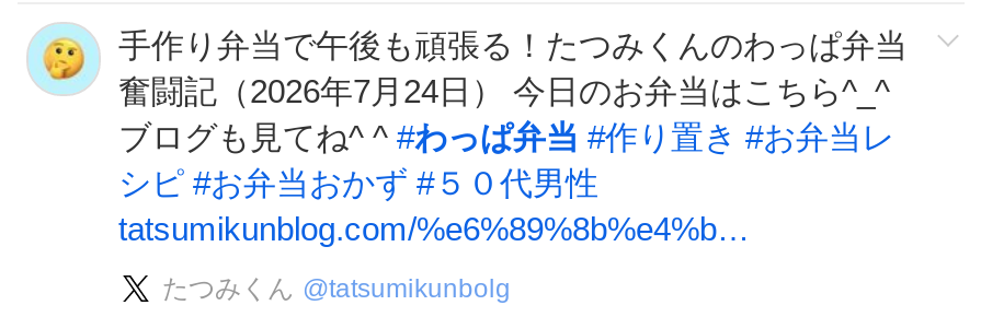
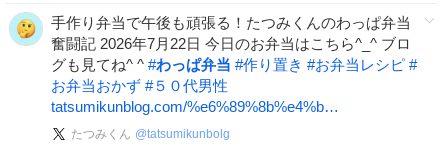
[118,72,894,201] 奮闘記（2026年7月24日） 今日のお弁当はこちら^_^ | ブログも見てね^ ^ #わっぱ弁当 #作り置き #お弁当レ | シピ #お弁当おかず #５０代男性 -> [51,35,417,94] 奮闘記 2026年7月22日 今日のお弁当はこちら^_^ ブロ | グも見てね^ ^ #わっぱ弁当 #作り置き #お弁当レシピ # | お弁当おかず #５０代男性

